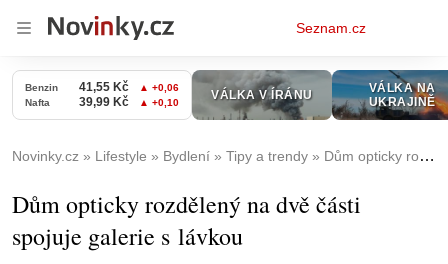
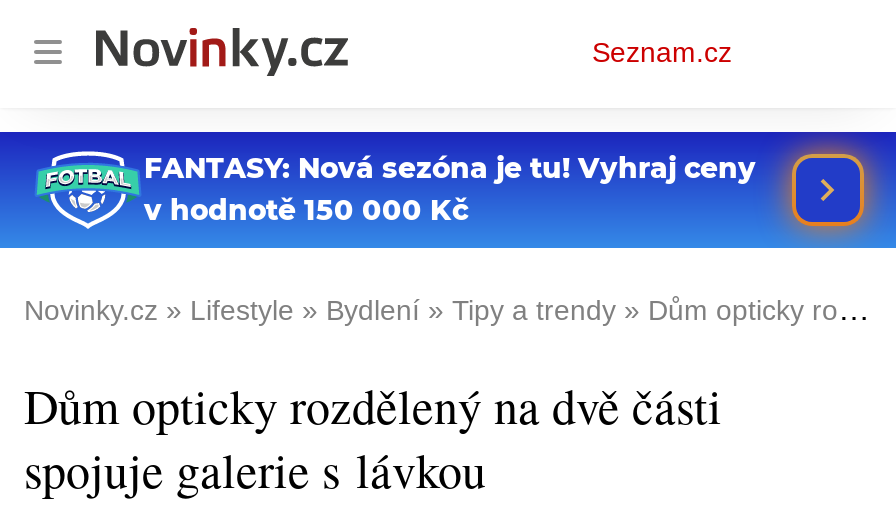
[3,68,445,125] [image] -> [6,130,890,250] [image]

